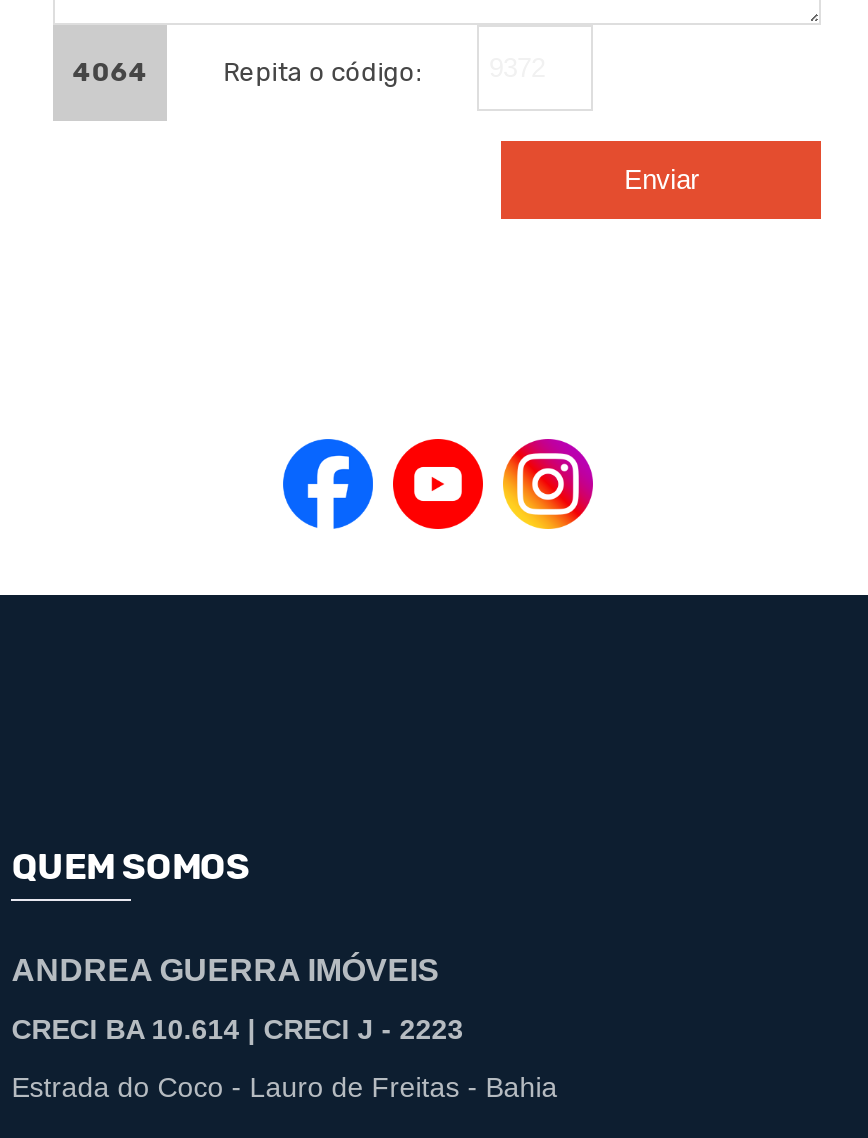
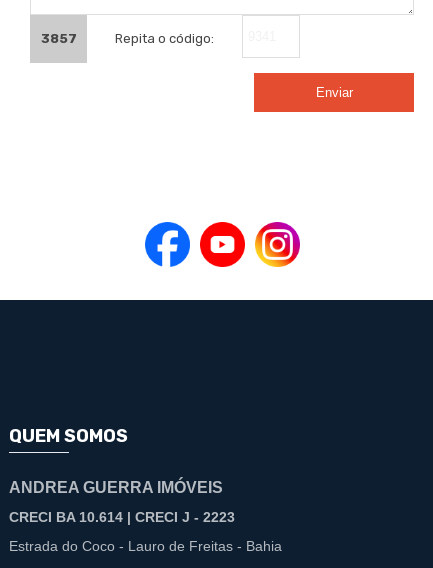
[72,58,148,88] 4064 -> [41,31,77,46] 3857

